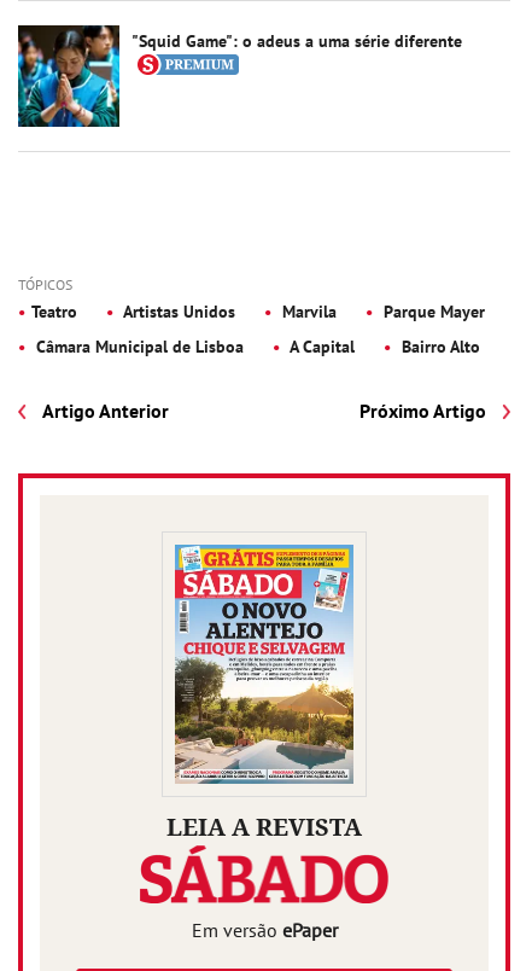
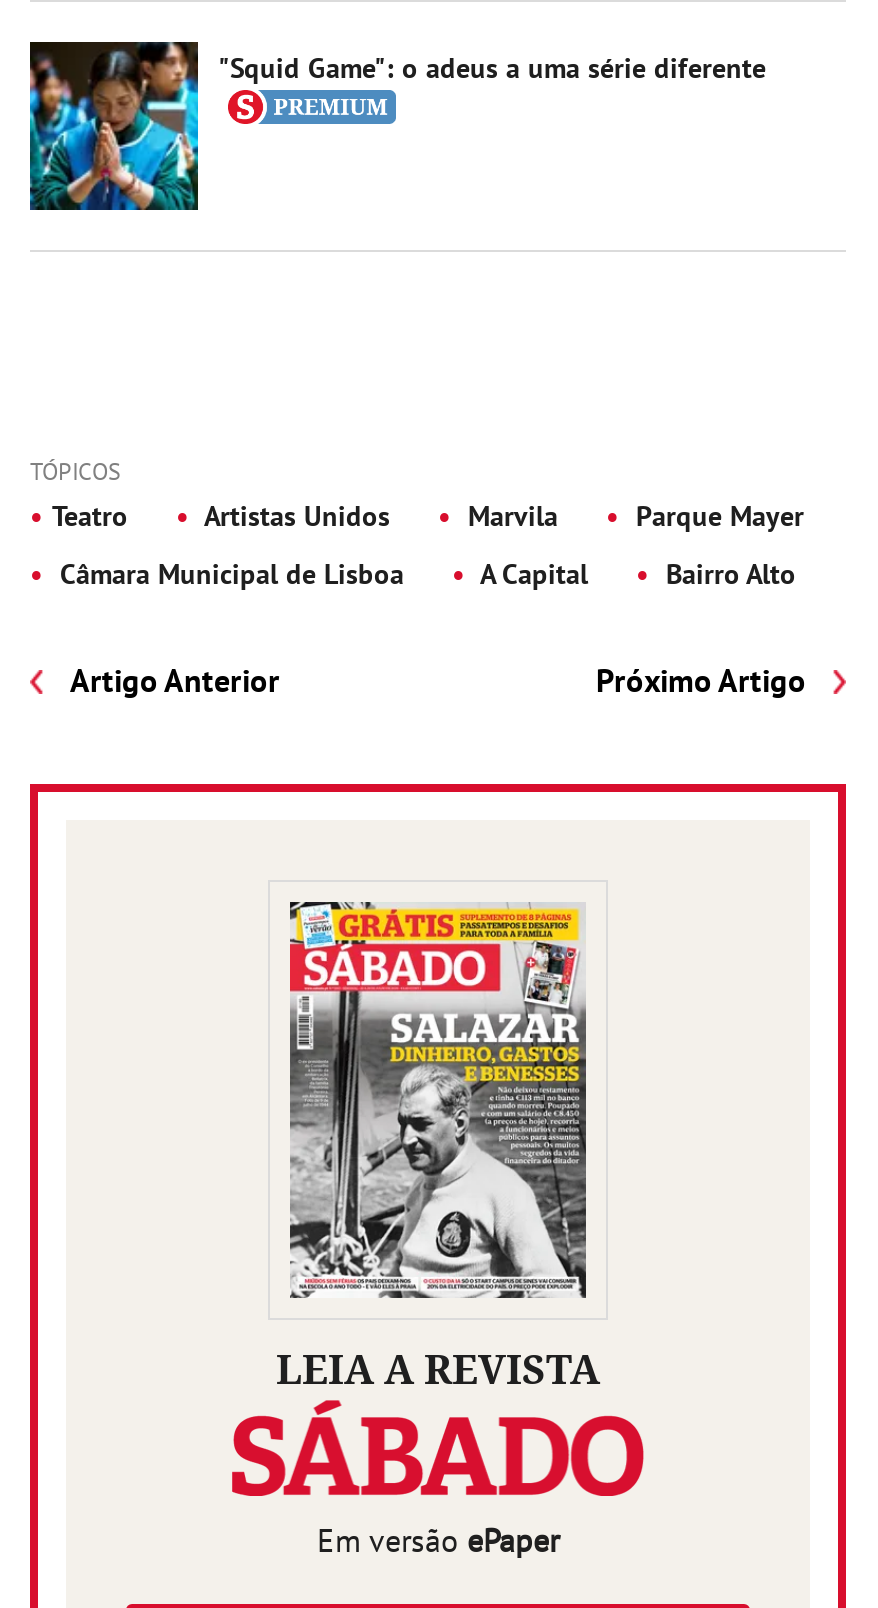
[174,543,355,785] [image] -> [288,900,588,1300] [image]

